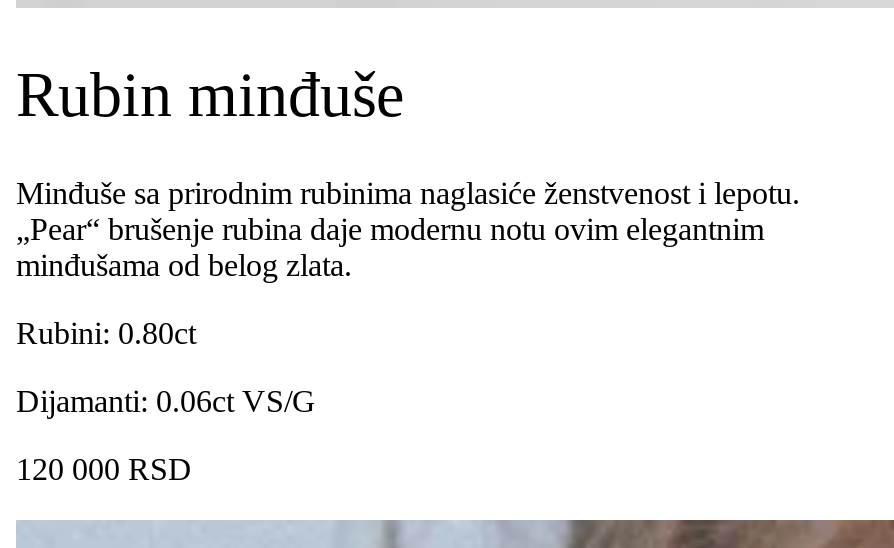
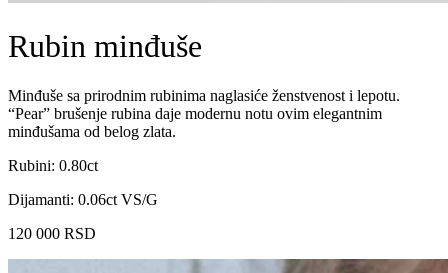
[16,212,764,246] „Pear“ brušenje rubina daje modernu notu ovim elegantnim -> [8,105,382,122] “Pear” brušenje rubina daje modernu notu ovim elegantnim

